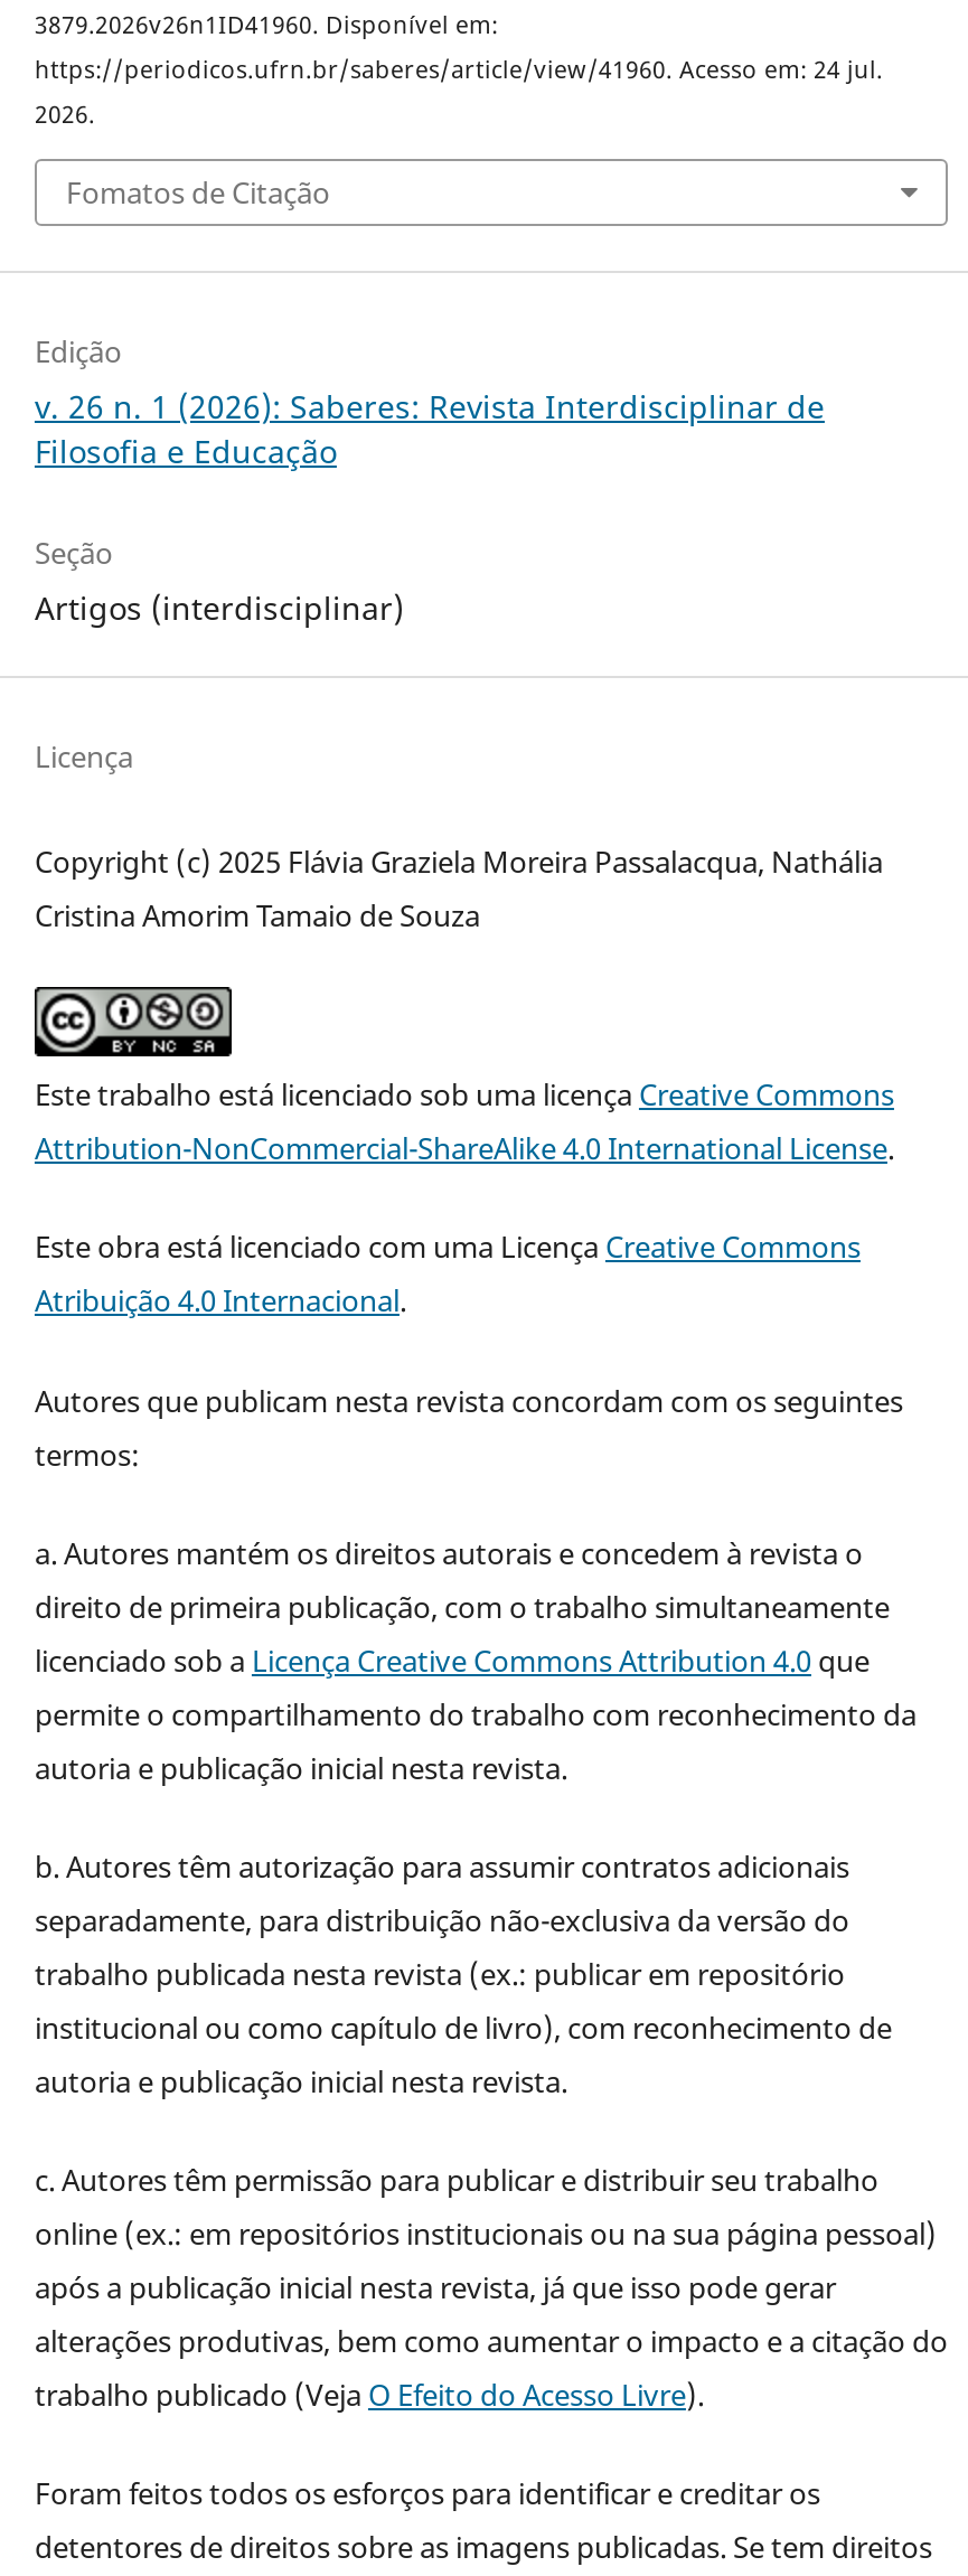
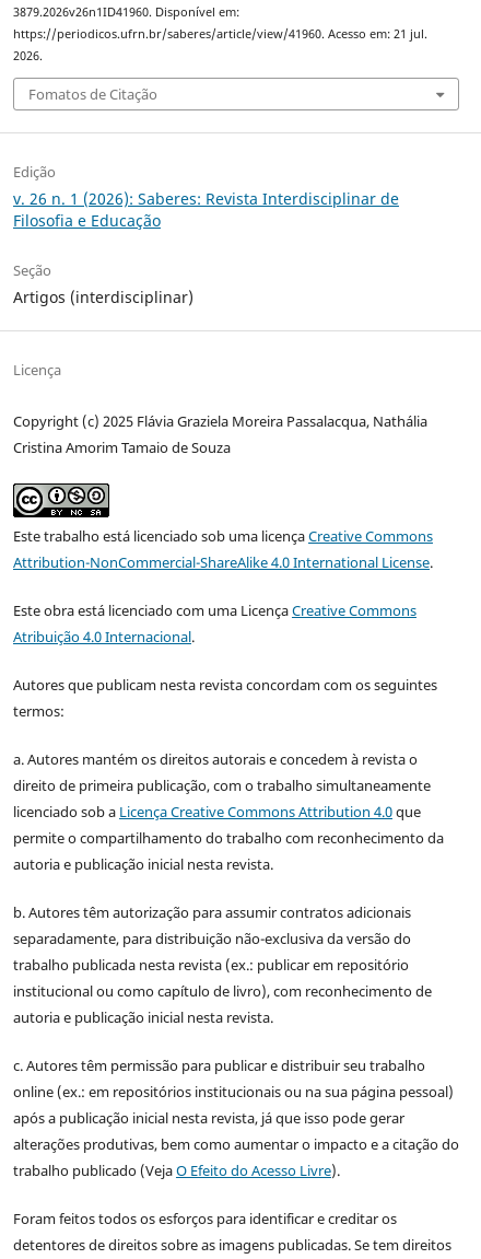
[35,53,883,85] https://periodicos.ufrn.br/saberes/article/view/41960. Acesso em: 24 jul. -> [13,26,427,41] https://periodicos.ufrn.br/saberes/article/view/41960. Acesso em: 21 jul.

